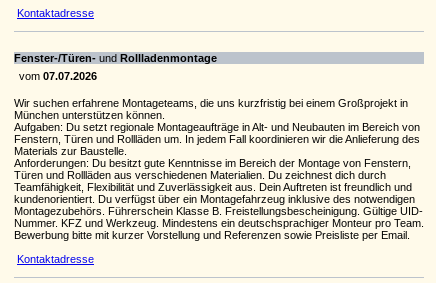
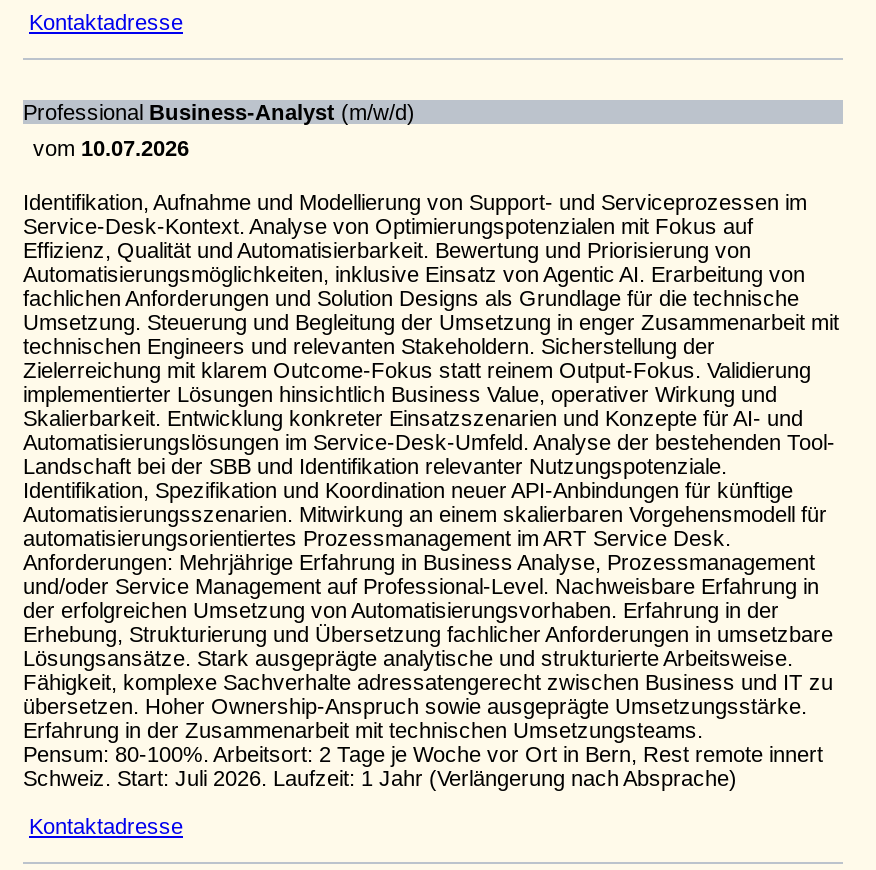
[14,52,217,64] Fenster-/Türen- und Rollladenmontage -> [23,100,415,124] Professional Business-Analyst (m/w/d)
[19,70,97,82] vom 07.07.2026 -> [33,136,189,160] vom 10.07.2026
[14,97,424,241] Wir suchen erfahrene Montageteams, die uns kurzfristig bei einem Großprojekt in | München unterstützen können. | Aufgaben: Du setzt regionale Montageaufträge in Alt- und Neubauten im Bereich von | Fenstern, Türen und Rollläden um. In jedem Fall koordinieren wir die Anlieferung des | Materials zur Baustelle. | Anforderungen: Du besitzt gute Kenntnisse im Bereich der Montage von Fenstern, | Türen und Rollläden aus verschiedenen Materialien. Du zeichnest dich durch | Teamfähigkeit, Flexibilität und Zuverlässigkeit aus. Dein Auftreten ist freundlich und | kundenorientiert. Du verfügst über ein Montagefahrzeug inklusive des notwendigen | Montagezubehörs. Führerschein Klasse B. Freistellungsbescheinigung. Gültige UID- | Nummer. KFZ und Werkzeug. Mindestens ein deutschsprachiger Monteur pro Team. | Bewerbung bitte mit kurzer Vorstellung und Referenzen sowie Preisliste per Email. -> [23,190,839,790] Identifikation, Aufnahme und Modellierung von Support- und Serviceprozessen im | Service-Desk-Kontext. Analyse von Optimierungspotenzialen mit Fokus auf | Effizienz, Qualität und Automatisierbarkeit. Bewertung und Priorisierung von | Automatisierungsmöglichkeiten, inklusive Einsatz von Agentic AI. Erarbeitung von | fachlichen Anforderungen und Solution Designs als Grundlage für die technische | Umsetzung. Steuerung und Begleitung der Umsetzung in enger Zusammenarbeit mit | technischen Engineers und relevanten Stakeholdern. Sicherstellung der | Zielerreichung mit klarem Outcome-Fokus statt reinem Output-Fokus. Validierung | implementierter Lösungen hinsichtlich Business Value, operativer Wirkung und | Skalierbarkeit. Entwicklung konkreter Einsatzszenarien und Konzepte für AI- und | Automatisierungslösungen im Service-Desk-Umfeld. Analyse der bestehenden Tool- | Landschaft bei der SBB und Identifikation relevanter Nutzungspotenziale. | Identifikation, Spezifikation und Koordination neuer API-Anbindungen für künftige | Automatisierungsszenarien. Mitwirkung an einem skalierbaren Vorgehensmodell für | automatisierungsorientiertes Prozessmanagement im ART Service Desk. | Anforderungen: Mehrjährige Erfahrung in Business Analyse, Prozessmanagement | und/oder Service Management auf Professional-Level. Nachweisbare Erfahrung in | der erfolgreichen Umsetzung von Automatisierungsvorhaben. Erfahrung in der | Erhebung, Strukturierung und Übersetzung fachlicher Anforderungen in umsetzbare | Lösungsansätze. Stark ausgeprägte analytische und strukturierte Arbeitsweise. | Fähigkeit, komplexe Sachverhalte adressatengerecht zwischen Business und IT zu | übersetzen. Hoher Ownership-Anspruch sowie ausgeprägte Umsetzungsstärke. | Erfahrung in der Zusammenarbeit mit technischen Umsetzungsteams. | Pensum: 80-100%. Arbeitsort: 2 Tage je Woche vor Ort in Bern, Rest remote innert | Schweiz. Start: Juli 2026. Laufzeit: 1 Jahr (Verlängerung nach Absprache)

